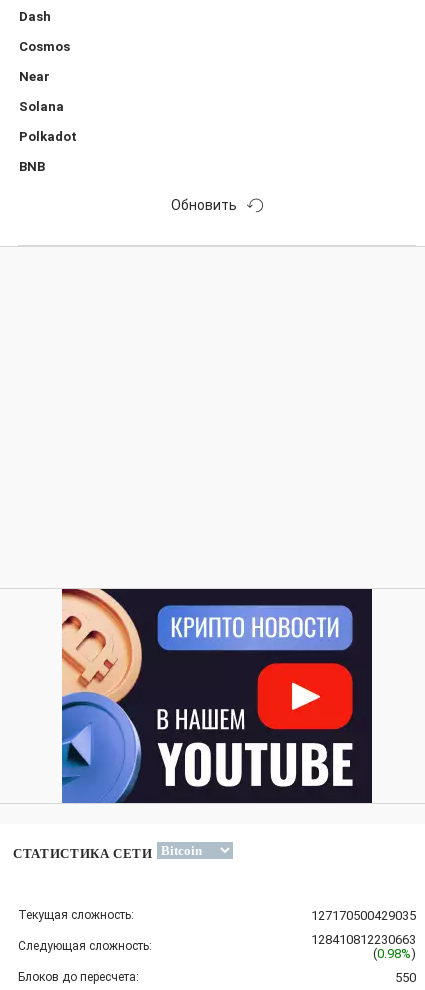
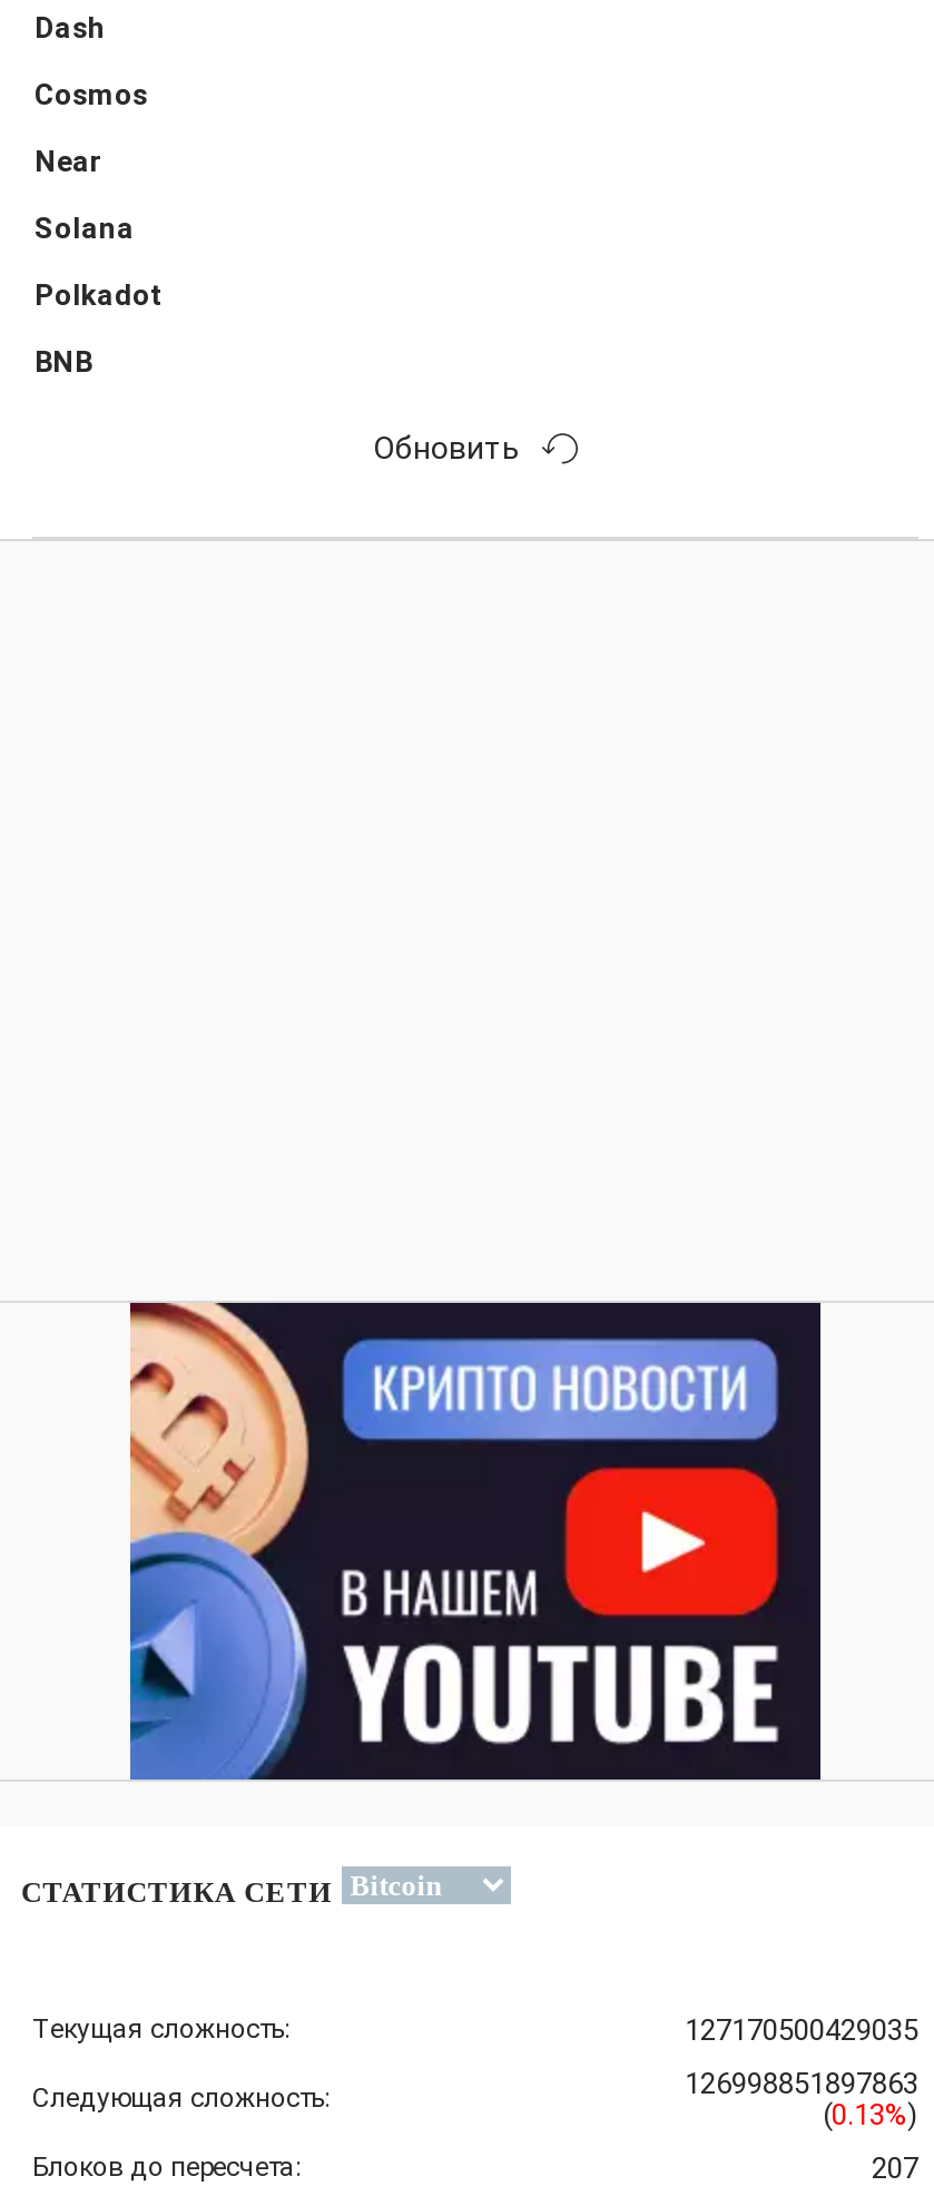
[311,932,416,947] 128410812230663 -> [685,2066,918,2100] 126998851897863
[373,946,416,961] (0.98%) -> [823,2098,918,2131] (0.13%)
[395,970,416,985] 550 -> [872,2151,918,2184] 207

